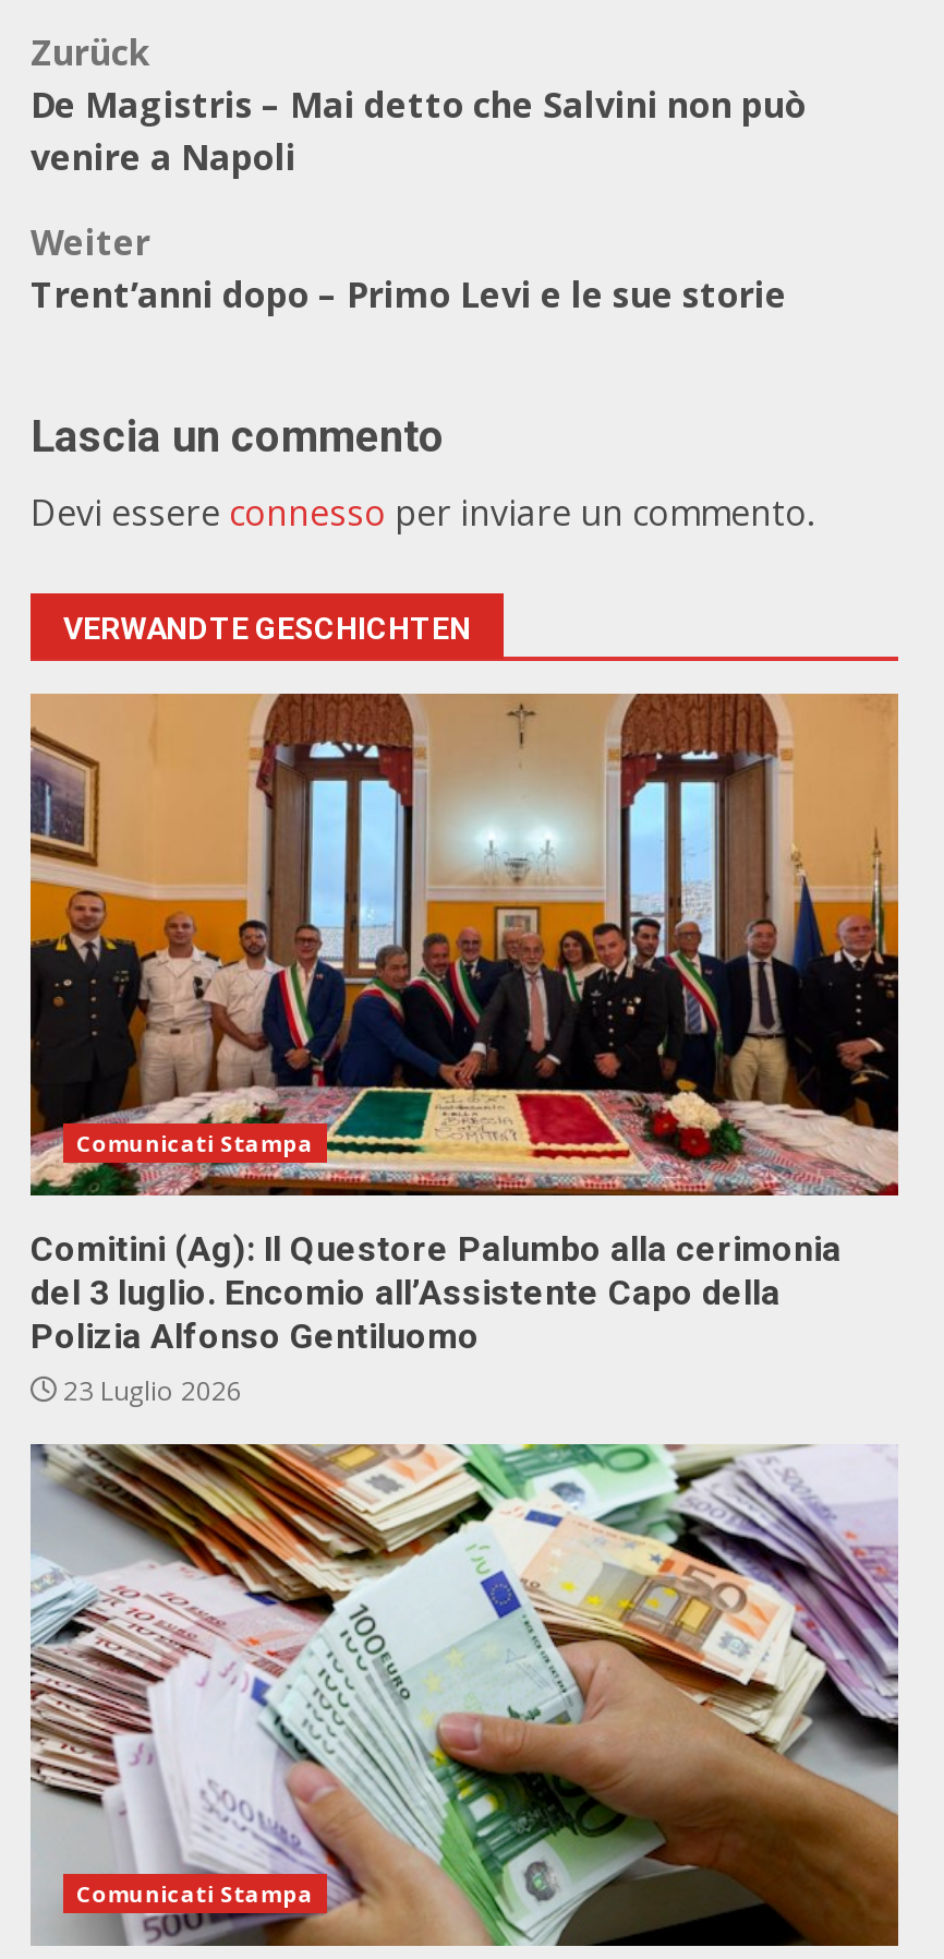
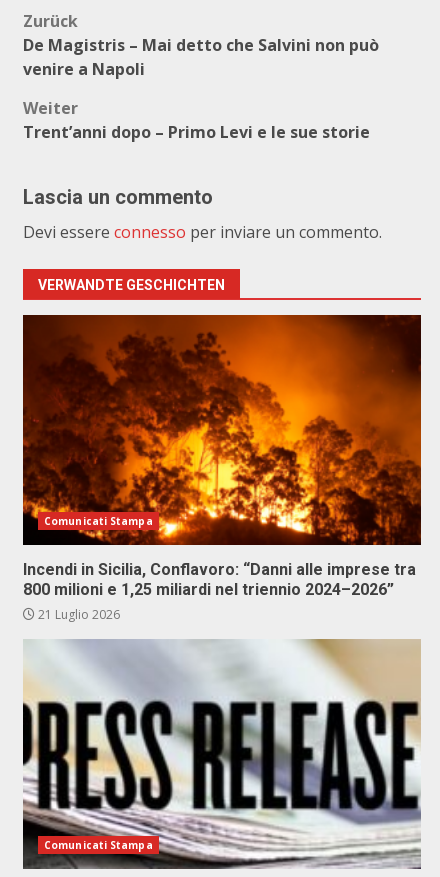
[28,692,900,1409] [image] | Comitini (Ag): Il Questore Palumbo alla cerimonia | del 3 luglio. Encomio all’Assistente Capo della | Polizia Alfonso Gentiluomo | 23 Luglio 2026 -> [22,314,422,623] [image] | Incendi in Sicilia, Conflavoro: “Danni alle imprese tra | 800 milioni e 1,25 miliardi nel triennio 2024–2026” | 21 Luglio 2026
[28,1442,900,1948] [image] -> [22,639,421,870] [image]

